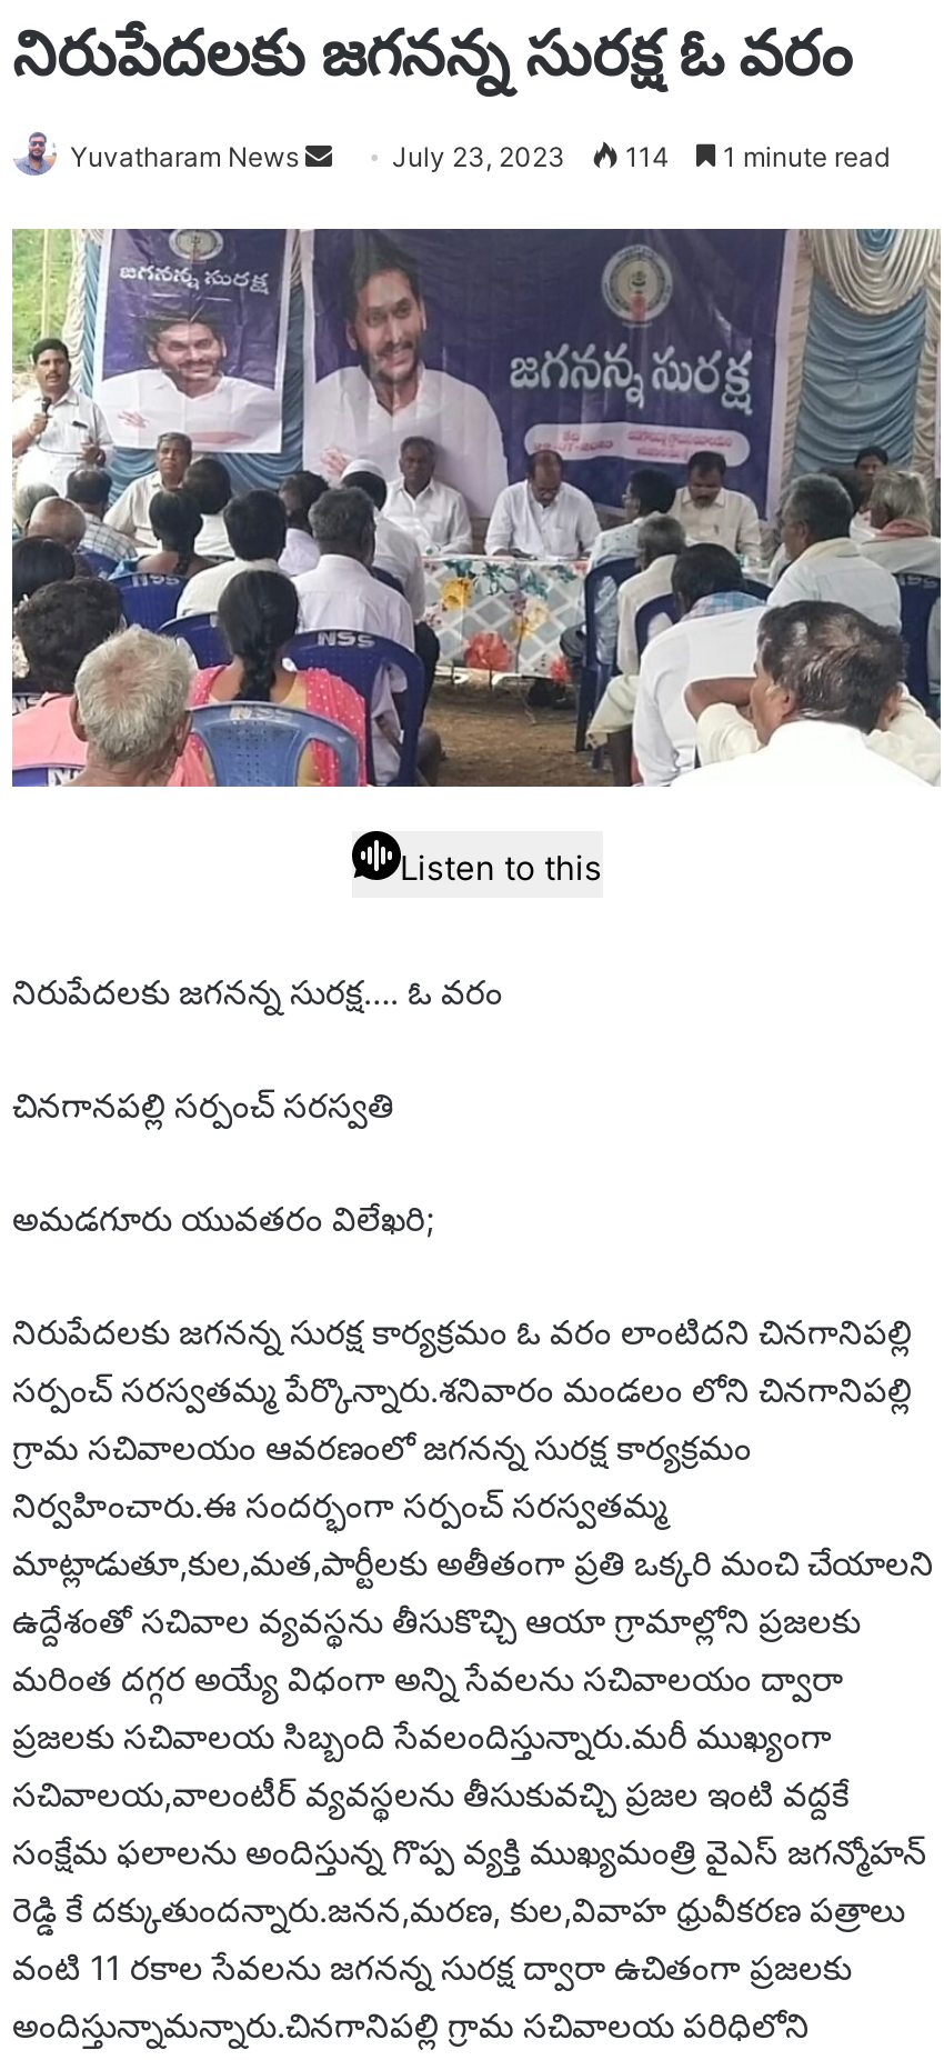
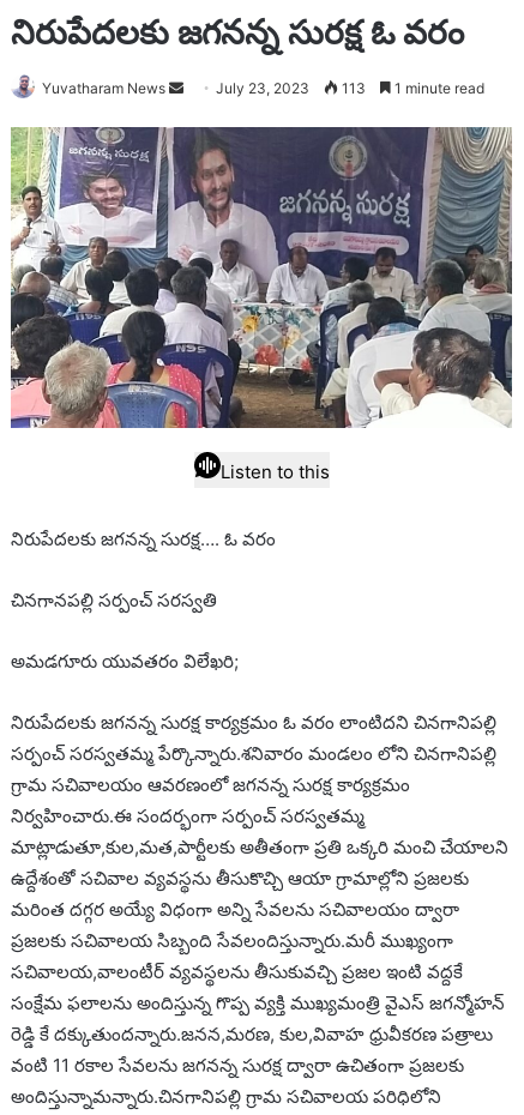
[619,139,670,172] 114 -> [338,79,366,97] 113

